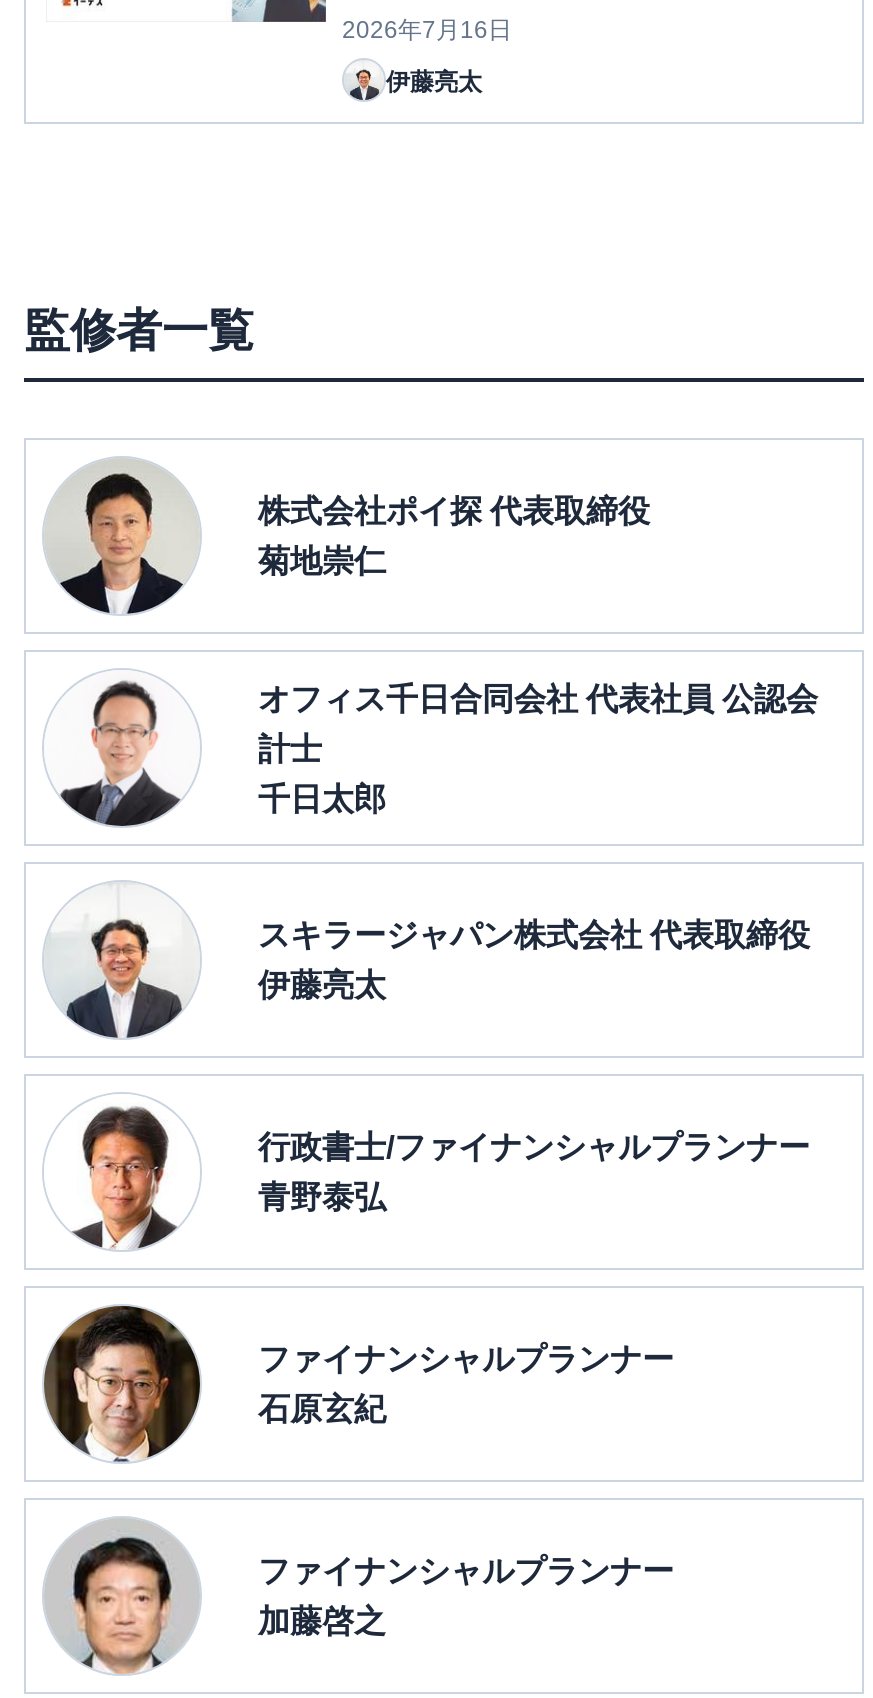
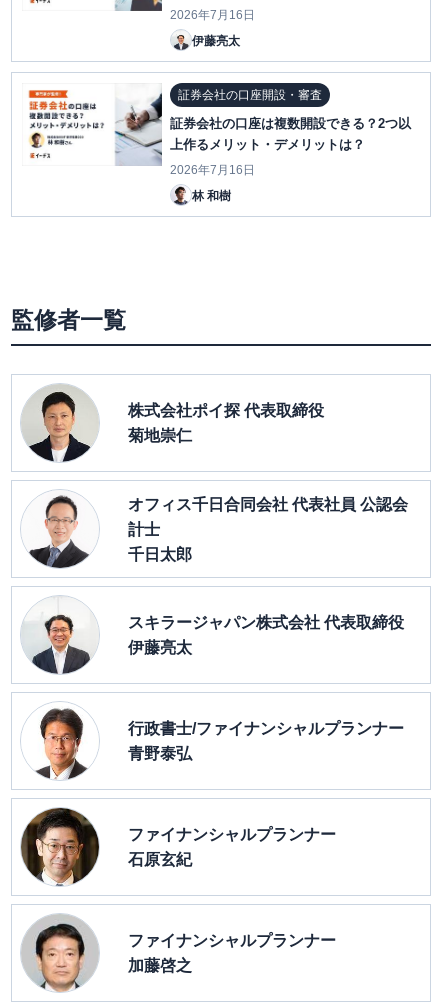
none -> [28,89,105,155] [image]
none -> [115,88,411,202] [image] | 証券会社の口座開設・審査 | 証券会社の口座は複数開設できる？2つ以 | 上作るメリット・デメリットは？ | 2026年7月16日 | 林 和樹

